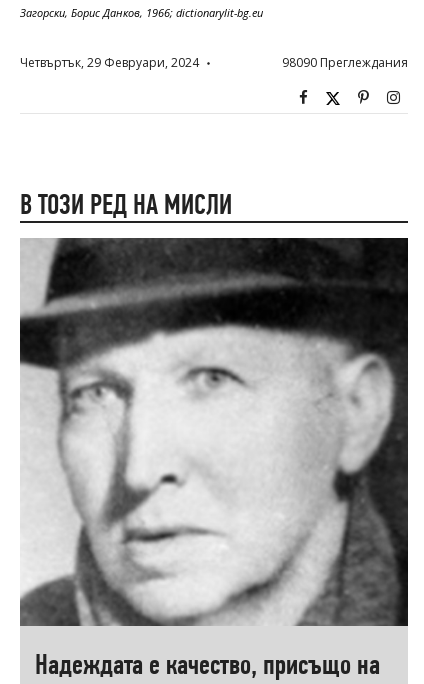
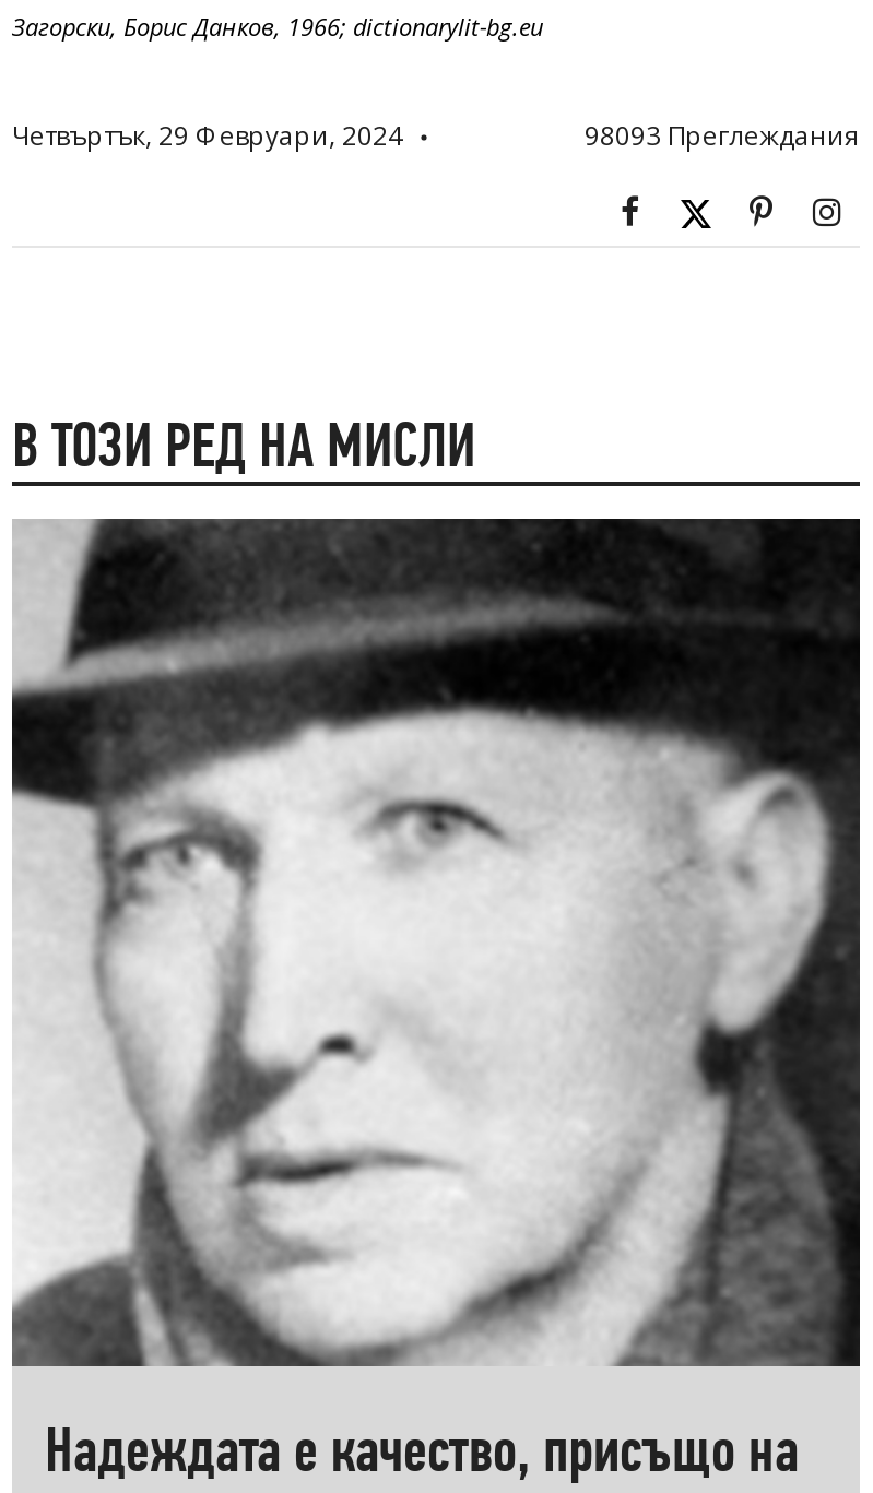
[282,54,408,71] 98090 Преглеждания -> [585,117,860,154] 98093 Преглеждания

